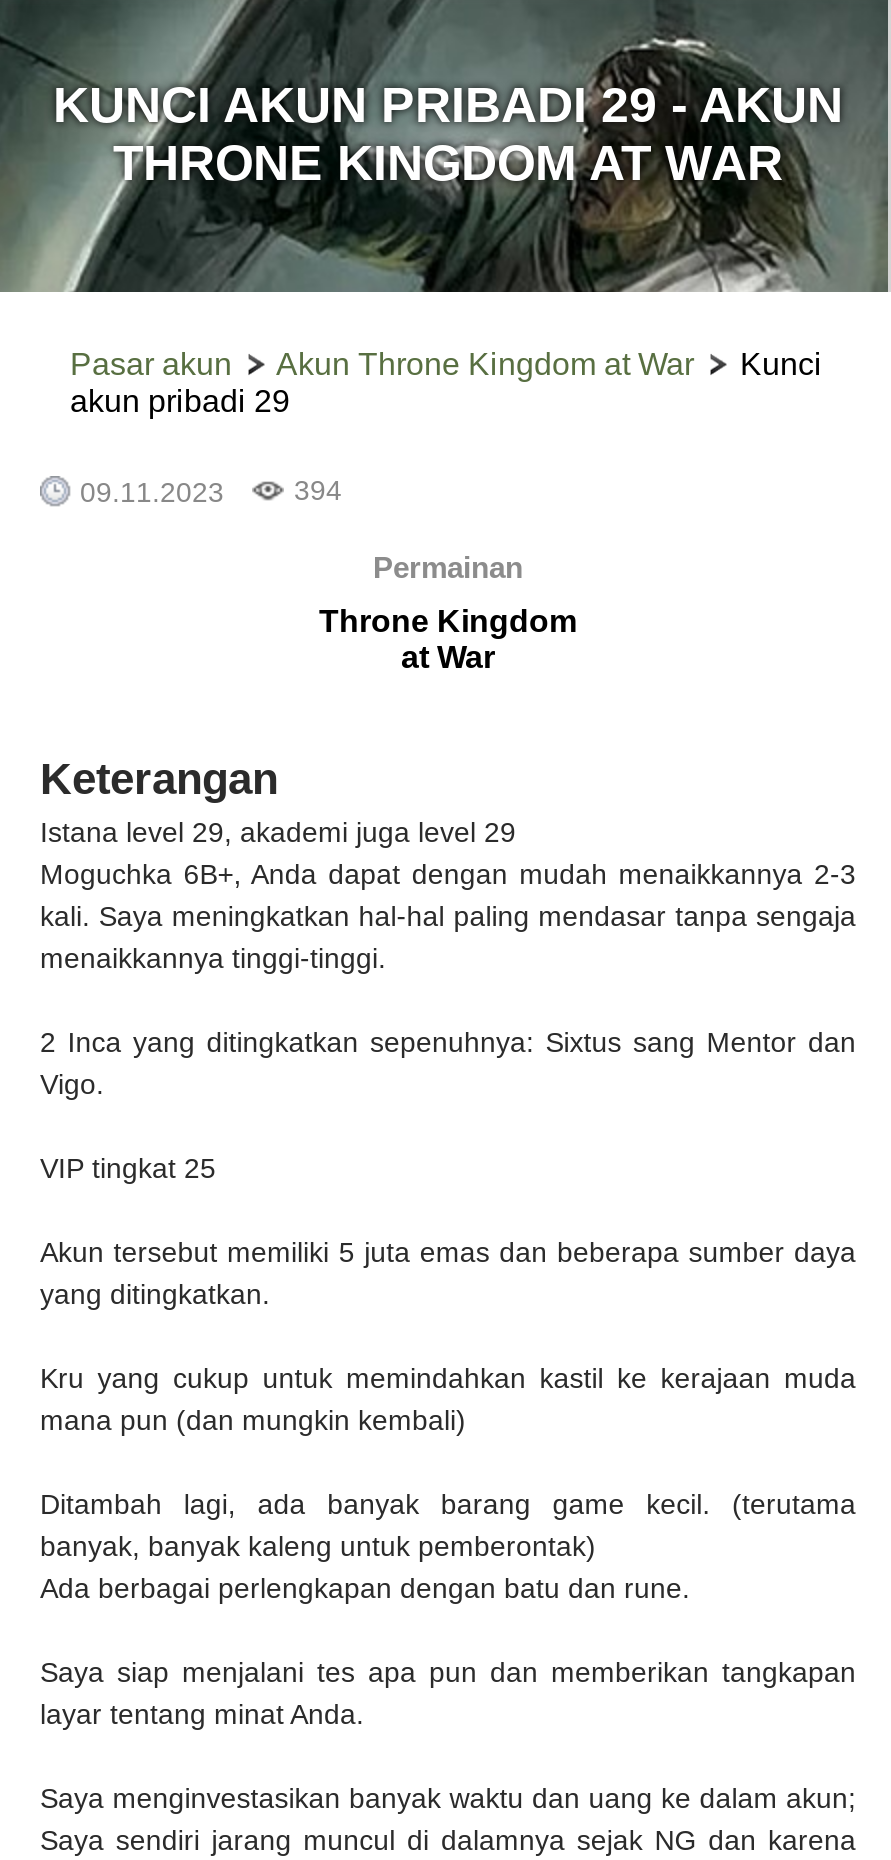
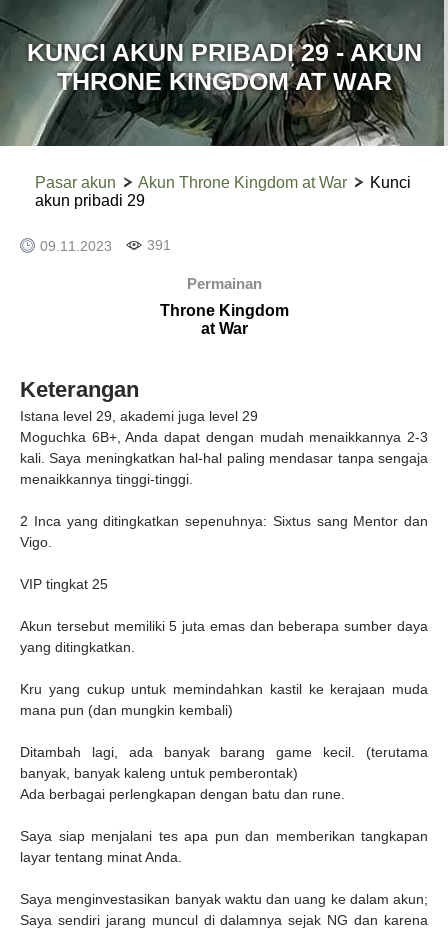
[72,473,342,507] 09.11.2023 394 -> [36,236,171,253] 09.11.2023 391

